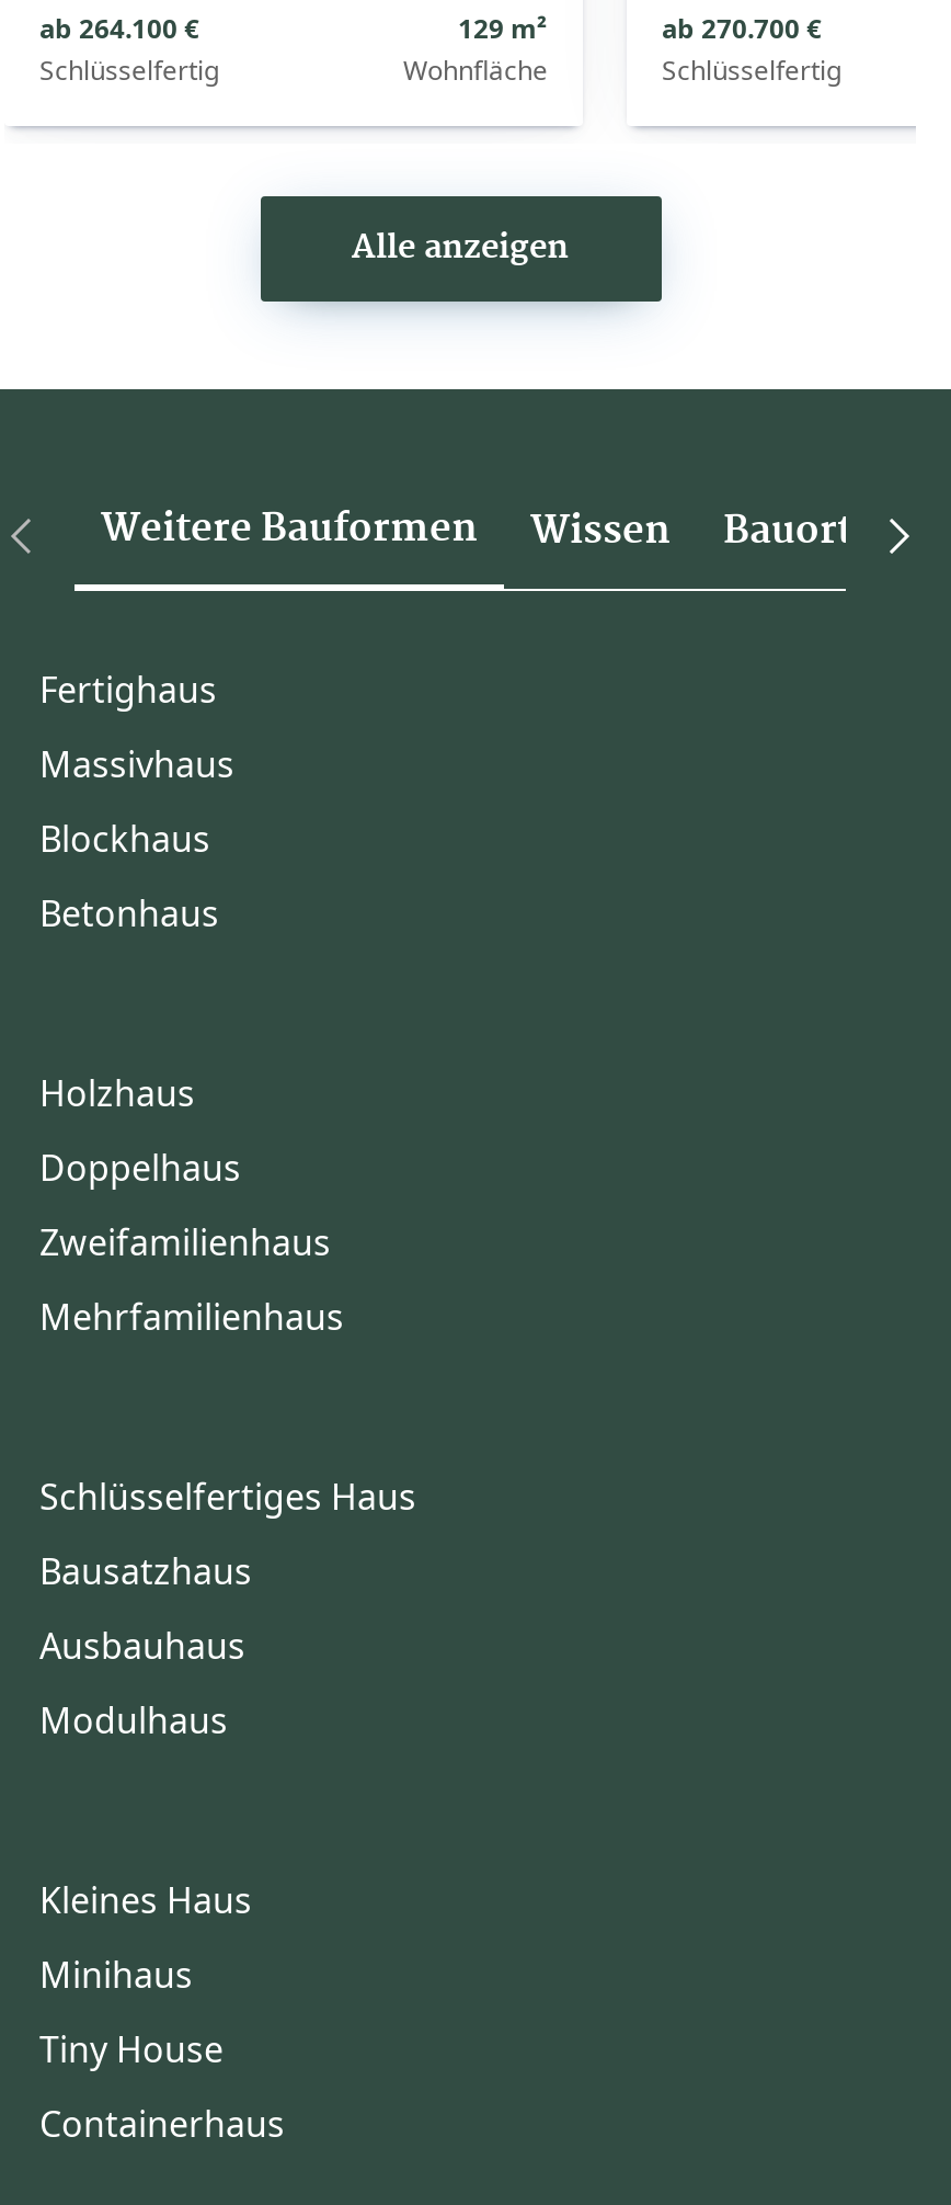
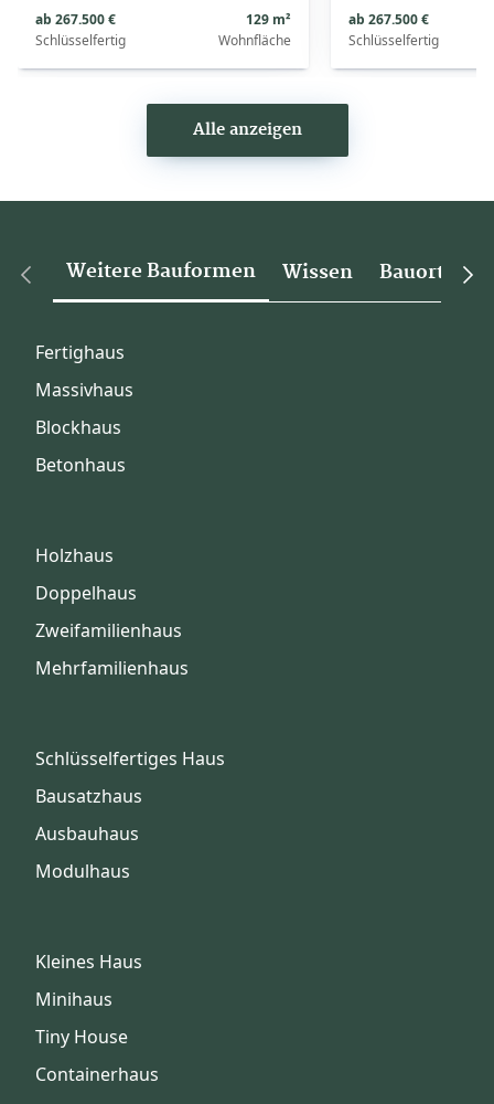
[39,10,199,47] ab 264.100 € -> [35,10,116,29] ab 267.500 €
[662,10,822,47] ab 270.700 € -> [348,10,429,29] ab 267.500 €

